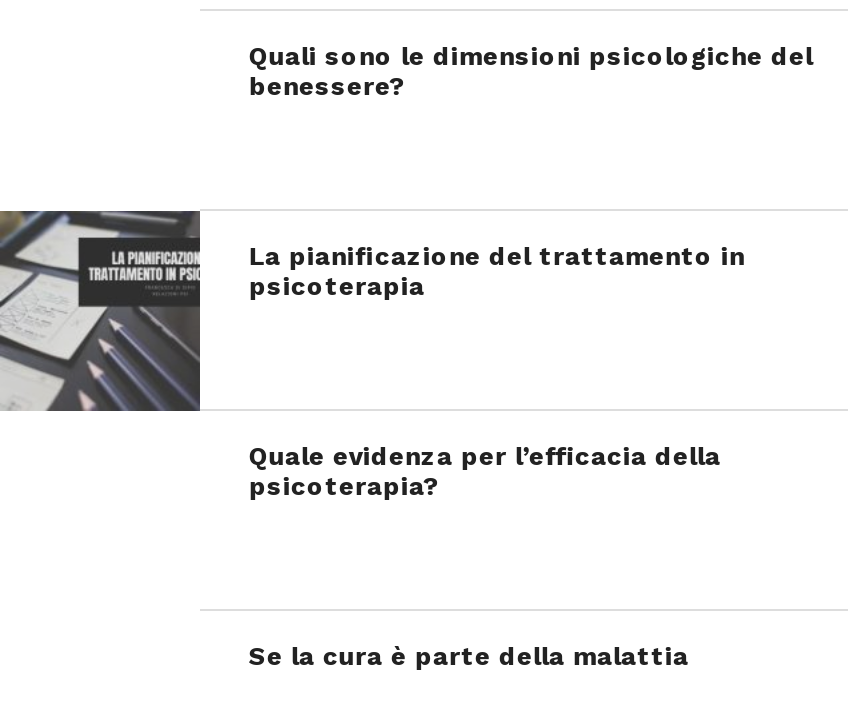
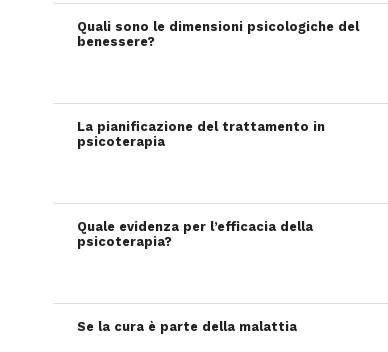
[6,209,202,413] [image] -> none

